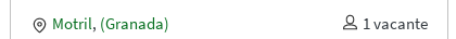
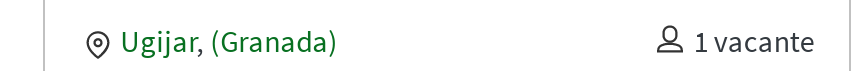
[52,13,169,33] Motril, (Granada) -> [120,22,338,60] Ugijar, (Granada)

